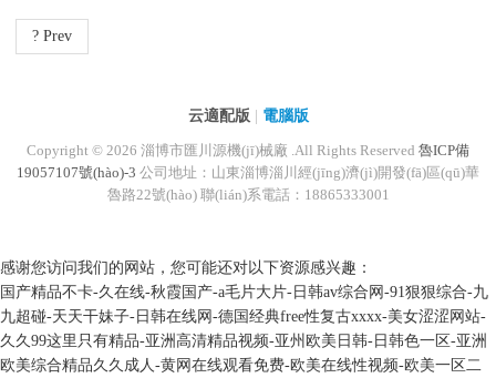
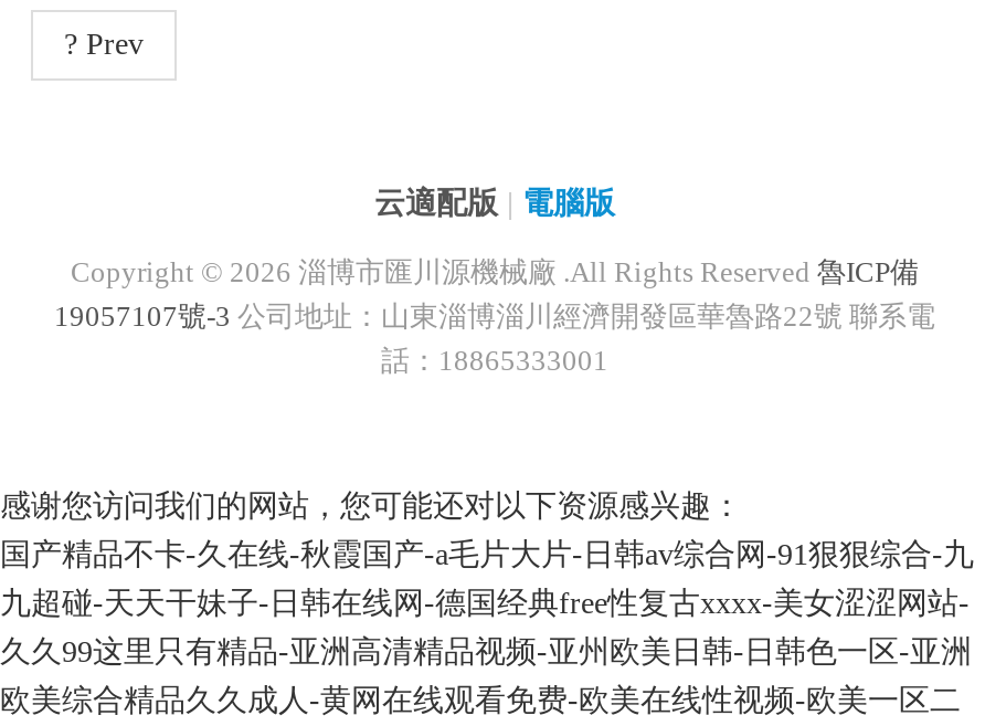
[17,142,479,203] Copyright © 2026 淄博市匯川源機(jī)械廠 .All Rights Reserved魯ICP備 | 19057107號(hào)-3公司地址：山東淄博淄川經(jīng)濟(jì)開發(fā)區(qū)華 | 魯路22號(hào) 聯(lián)系電話：18865333001 -> [54,255,935,376] Copyright © 2026 淄博市匯川源機械廠 .All Rights Reserved魯ICP備 | 19057107號-3公司地址：山東淄博淄川經濟開發區華魯路22號 聯系電 | 話：18865333001

